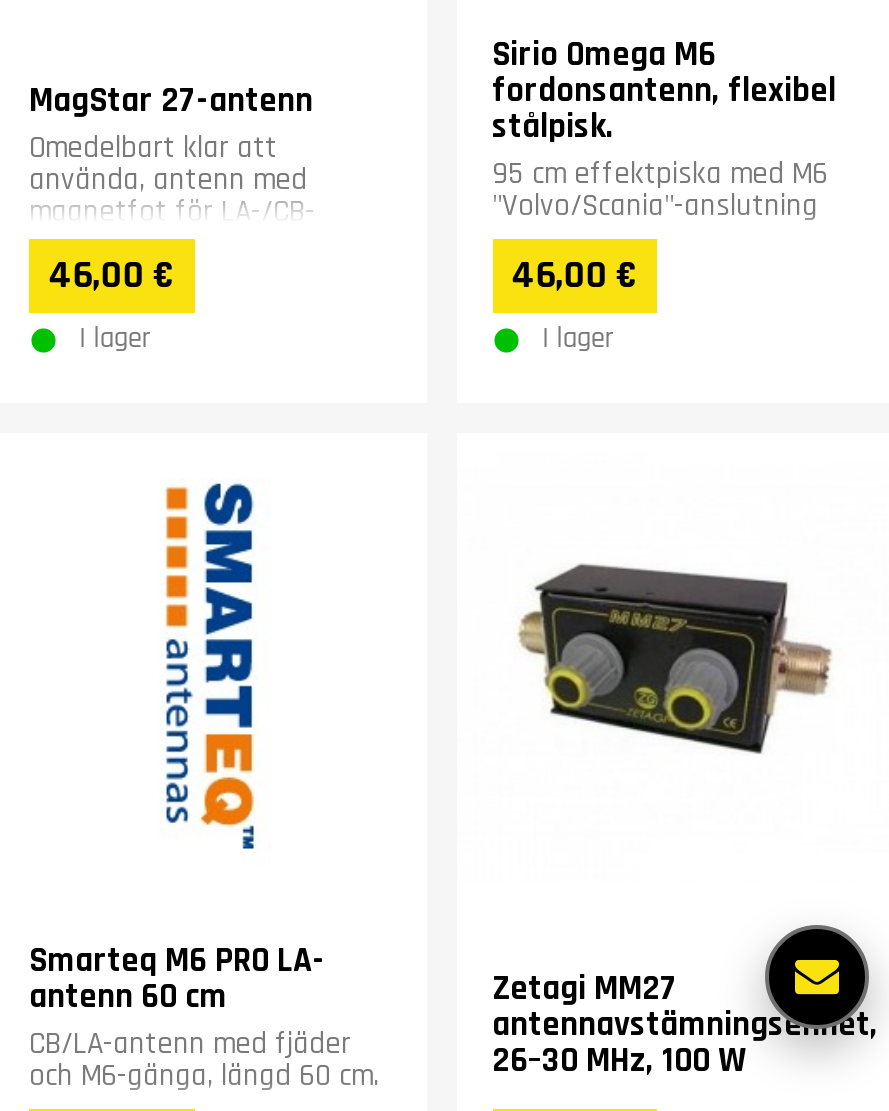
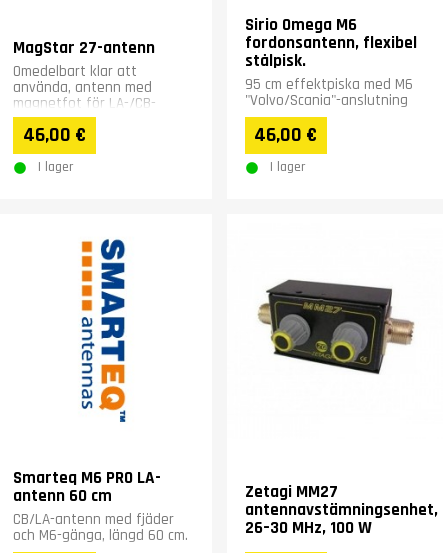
[763,923,871,997] [image] -> none

